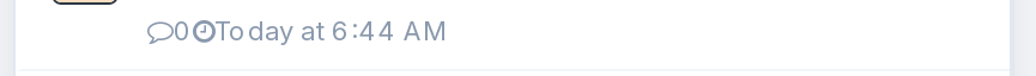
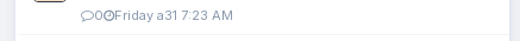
[174,14,447,47] 0 Today at 6:44 AM -> [94,7,233,23] 0 Friday a31 7:23 AM

